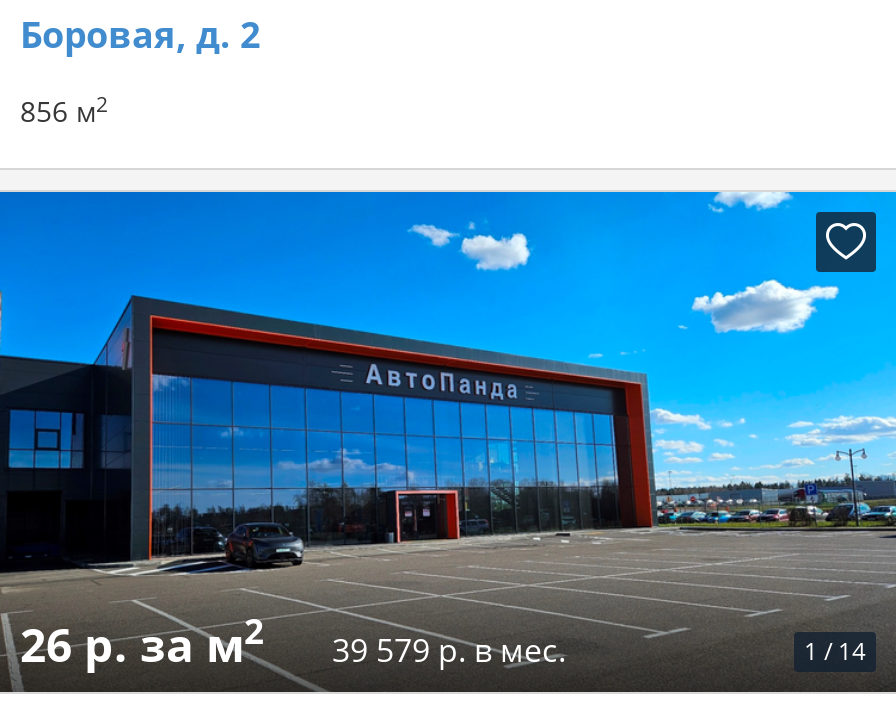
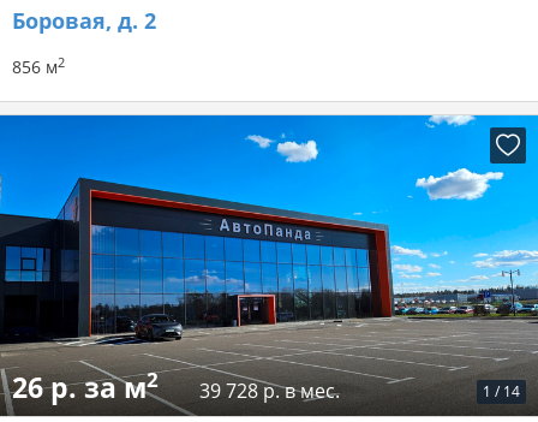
[20,609,566,676] 26 р. за м2 39 579 р. в мес. -> [12,366,340,406] 26 р. за м2 39 728 р. в мес.

